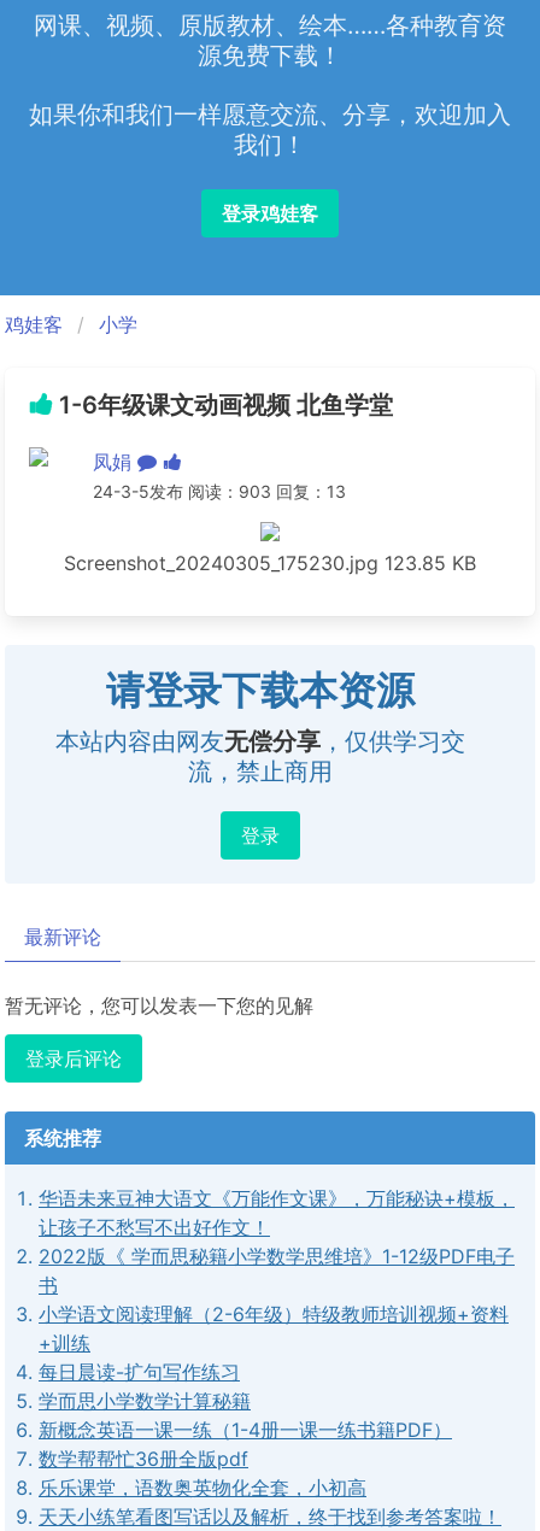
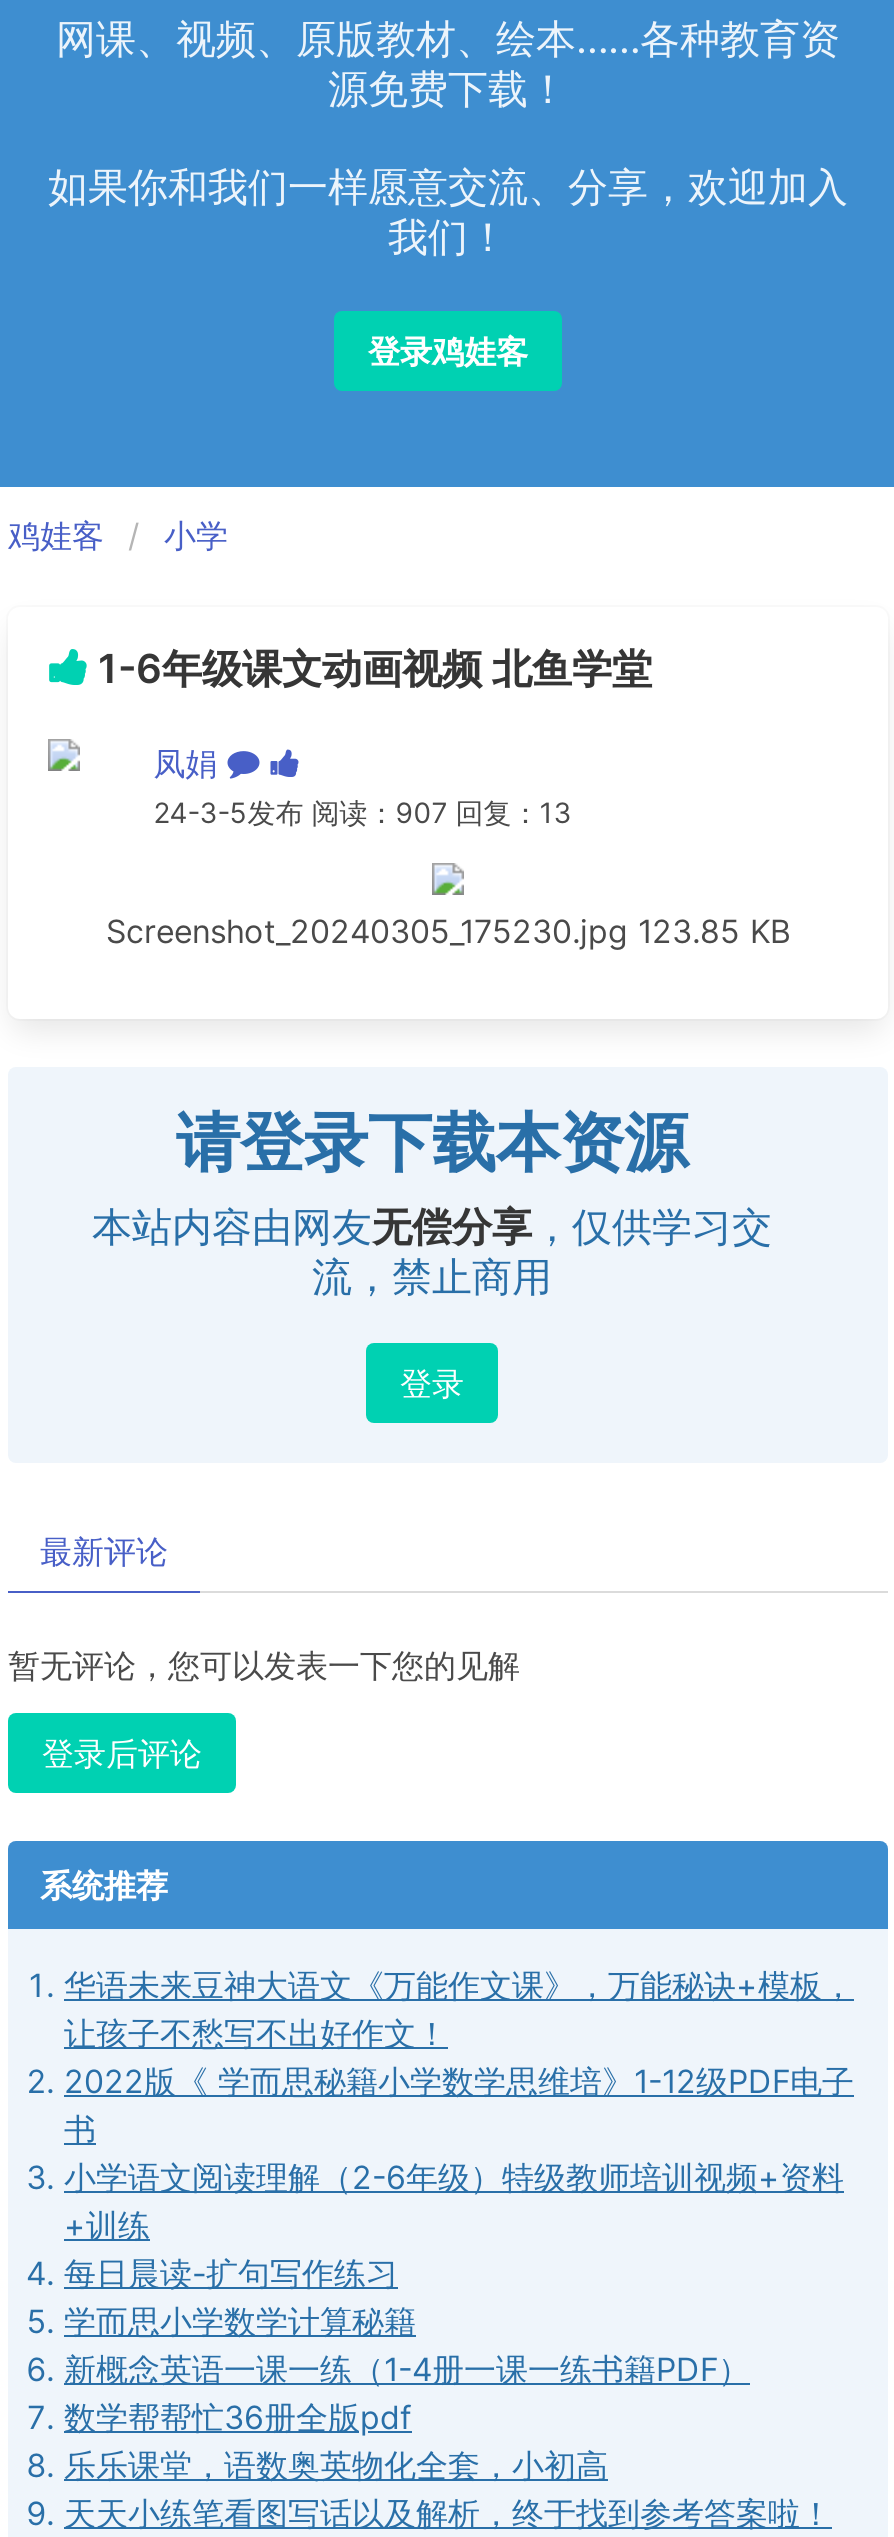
[93,481,346,501] 24-3-5发布 阅读：903 回复：13 -> [154,795,572,829] 24-3-5发布 阅读：907 回复：13

